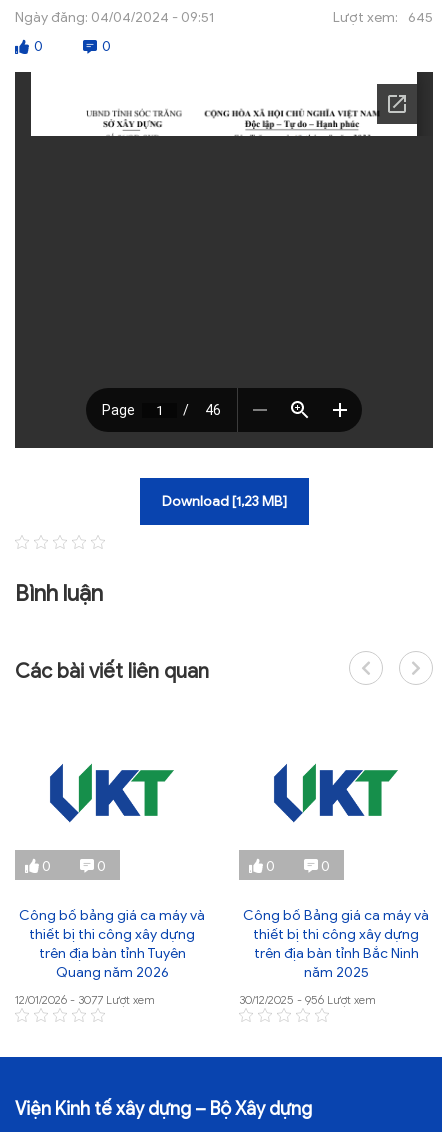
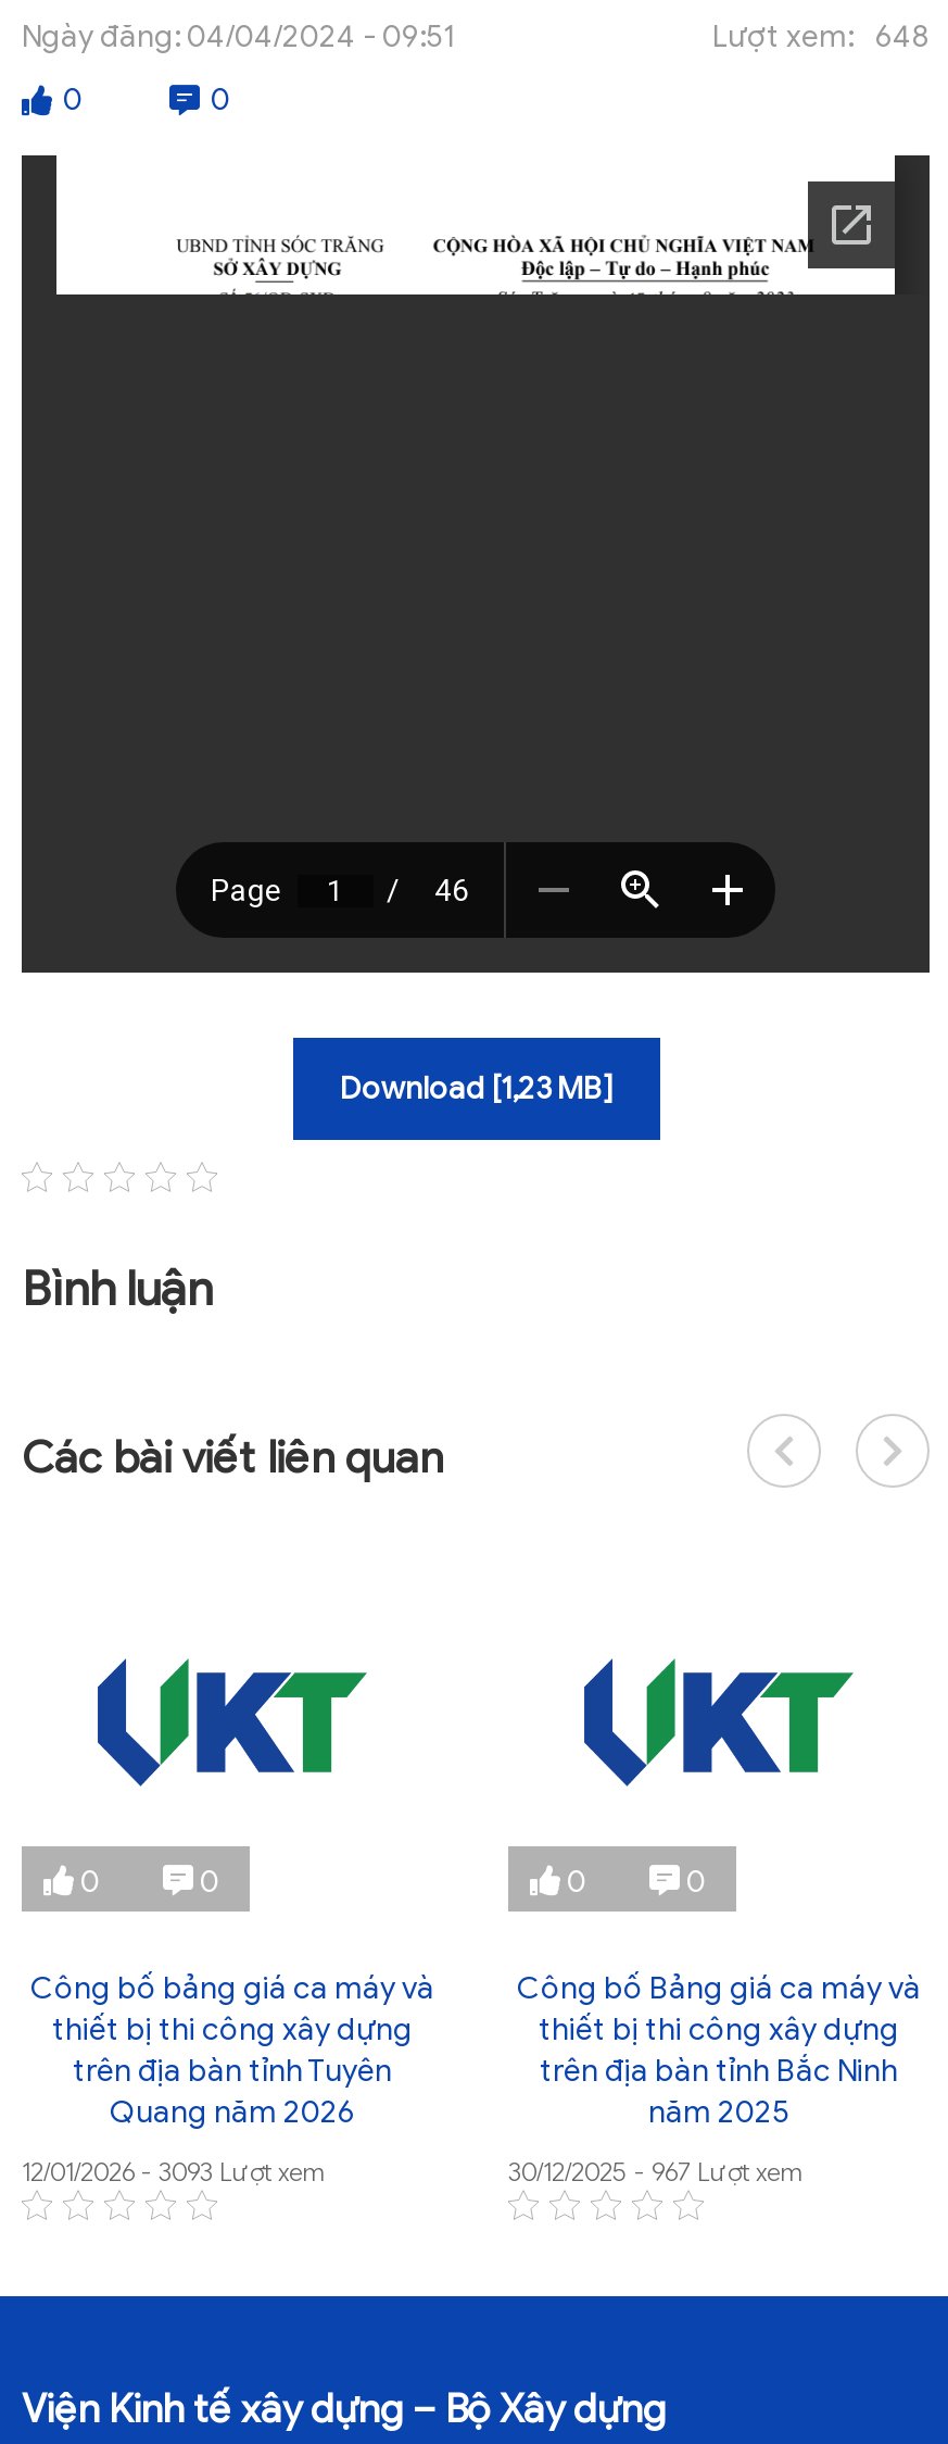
[333,9,433,26] Lượt xem: 645 -> [712,18,930,55] Lượt xem: 648
[15,992,155,1007] 12/01/2026 - 3077 Lượt xem -> [22,2155,326,2188] 12/01/2026 - 3093 Lượt xem
[239,992,376,1007] 30/12/2025 - 956 Lượt xem -> [508,2155,804,2188] 30/12/2025 - 967 Lượt xem

